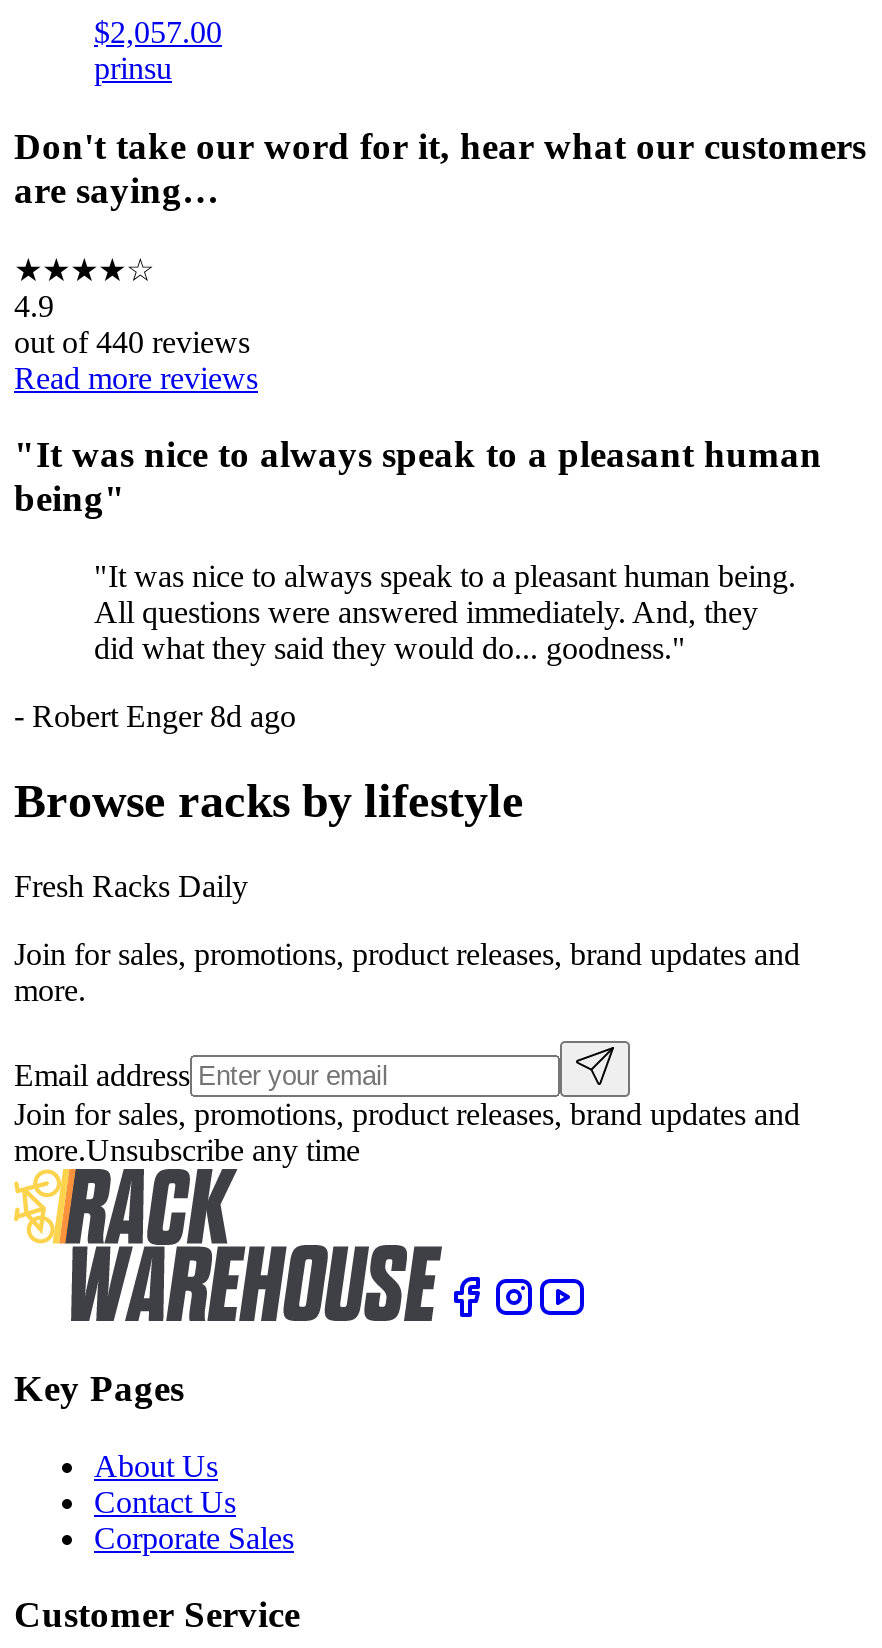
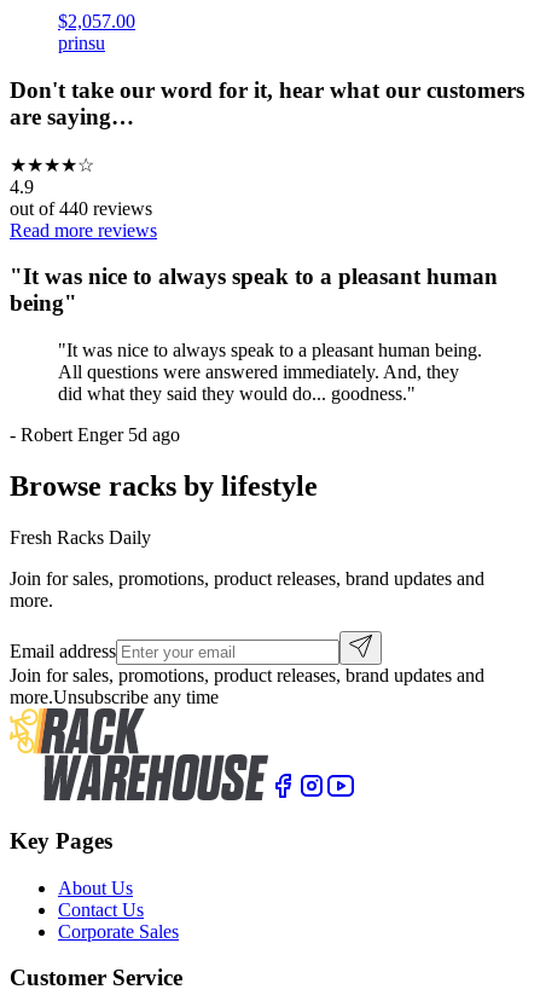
[14,699,296,733] - Robert Enger 8d ago -> [10,425,180,445] - Robert Enger 5d ago

